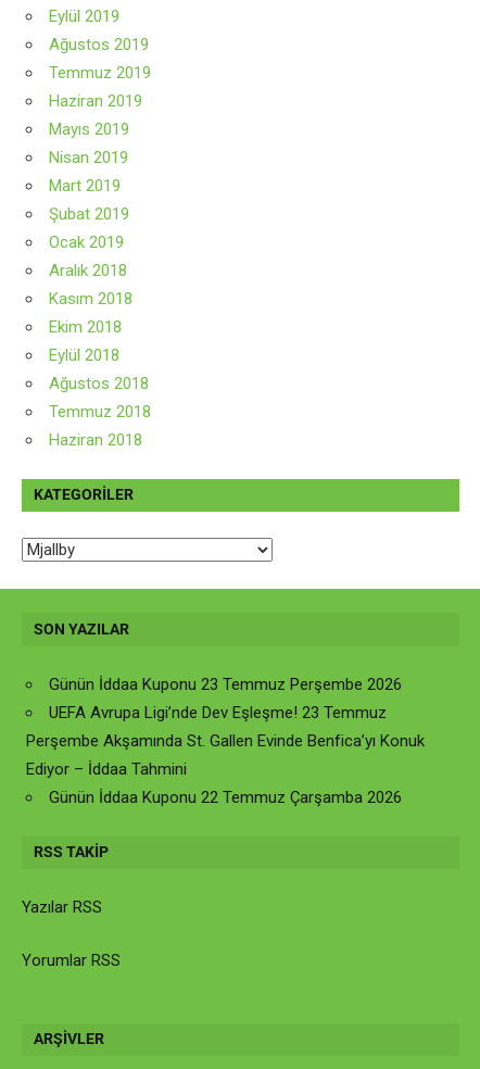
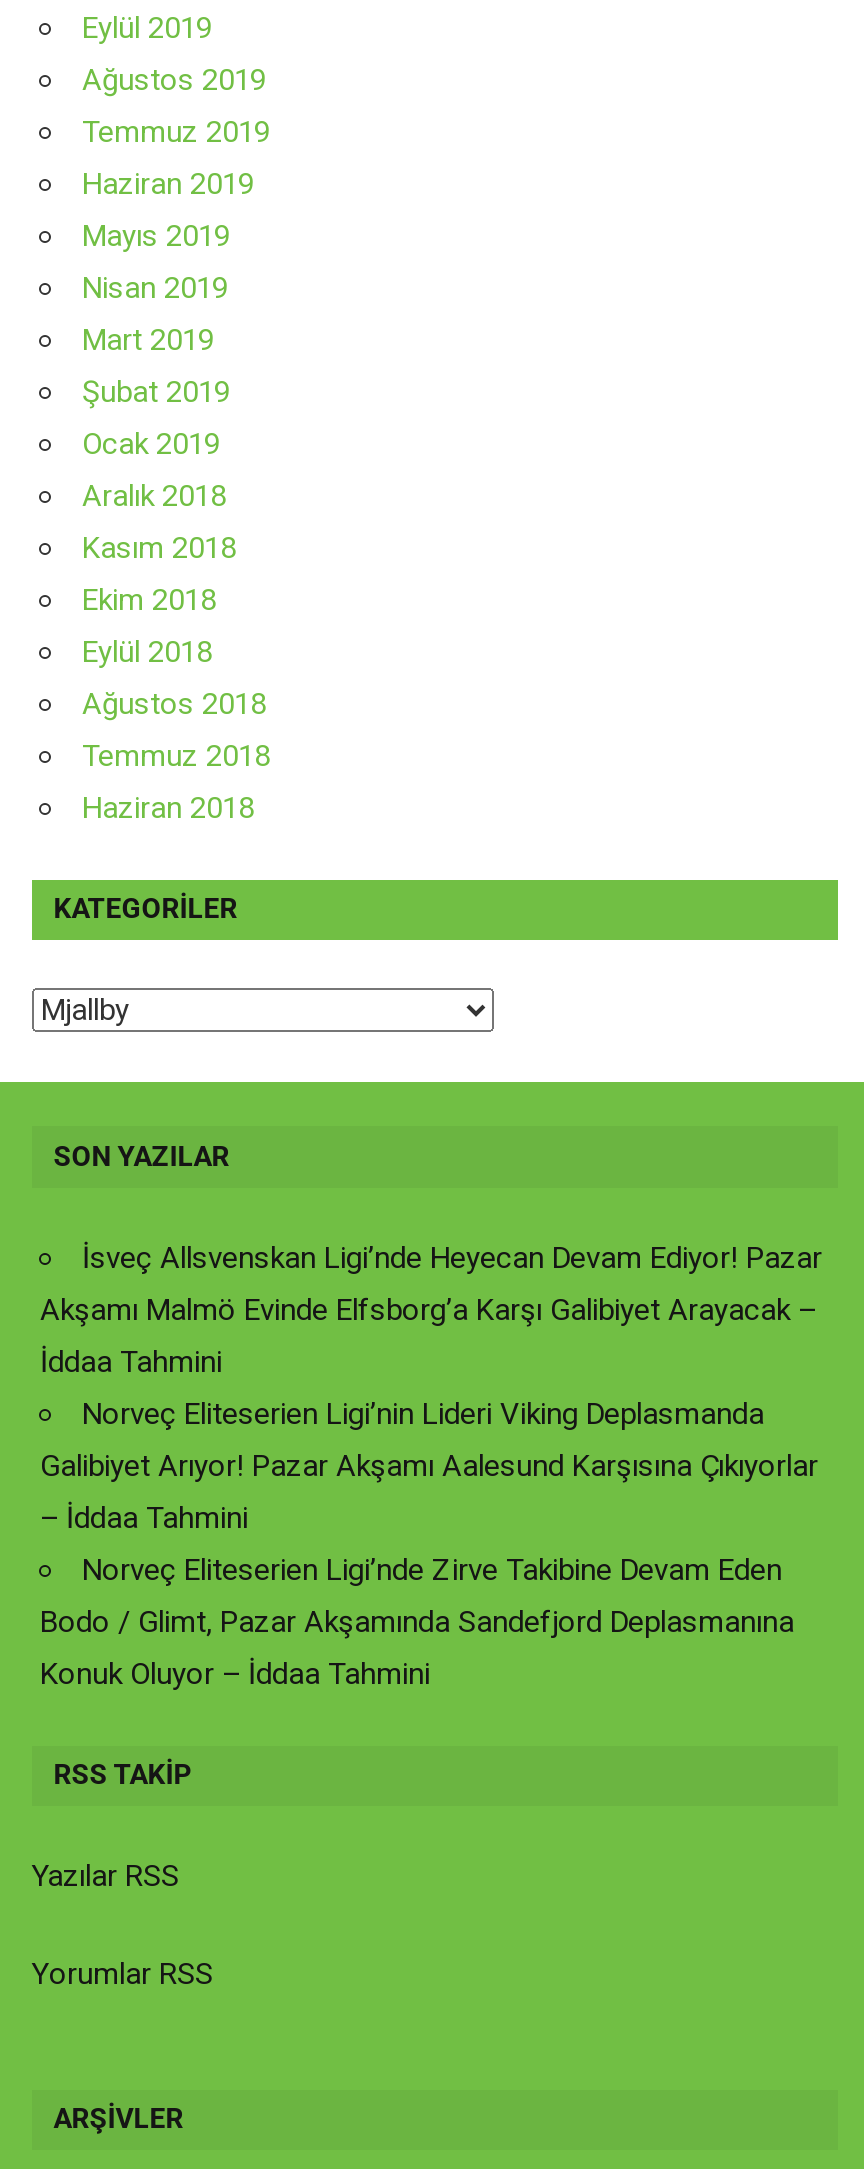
[26,675,425,807] Günün İddaa Kuponu 23 Temmuz Perşembe 2026 | UEFA Avrupa Ligi’nde Dev Eşleşme! 23 Temmuz | Perşembe Akşamında St. Gallen Evinde Benfica’yı Konuk | Ediyor – İddaa Tahmini | Günün İddaa Kuponu 22 Temmuz Çarşamba 2026 -> [40,1240,822,1692] İsveç Allsvenskan Ligi’nde Heyecan Devam Ediyor! Pazar | Akşamı Malmö Evinde Elfsborg’a Karşı Galibiyet Arayacak – | İddaa Tahmini | Norveç Eliteserien Ligi’nin Lideri Viking Deplasmanda | Galibiyet Arıyor! Pazar Akşamı Aalesund Karşısına Çıkıyorlar | – İddaa Tahmini | Norveç Eliteserien Ligi’nde Zirve Takibine Devam Eden | Bodo / Glimt, Pazar Akşamında Sandefjord Deplasmanına | Konuk Oluyor – İddaa Tahmini

